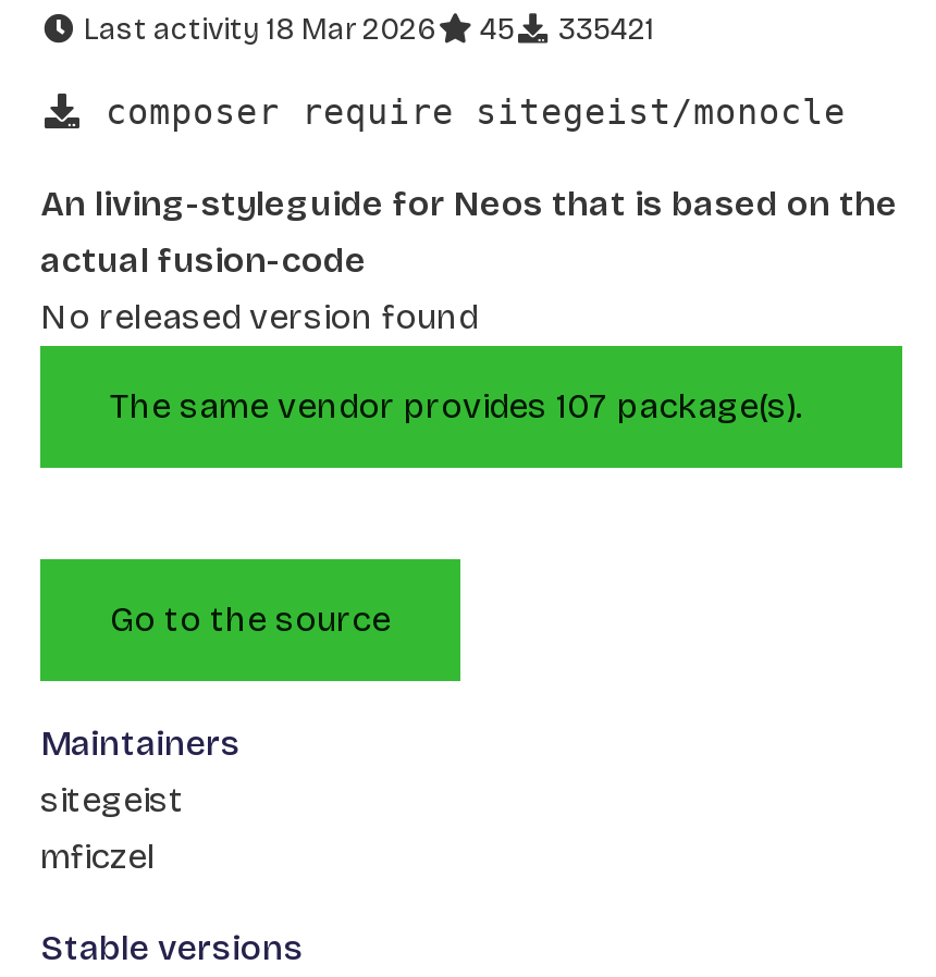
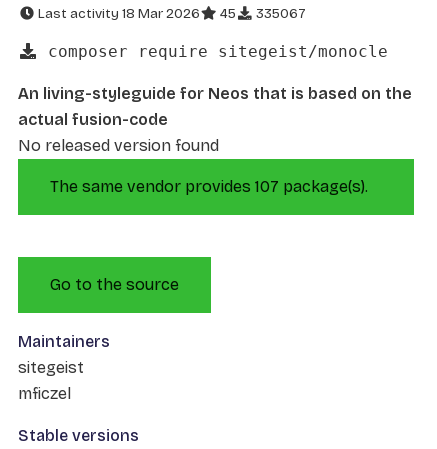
[77,11,654,48] Last activity 18 Mar 2026 45 335421 -> [35,5,306,22] Last activity 18 Mar 2026 45 335067

